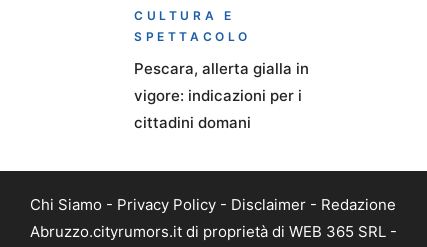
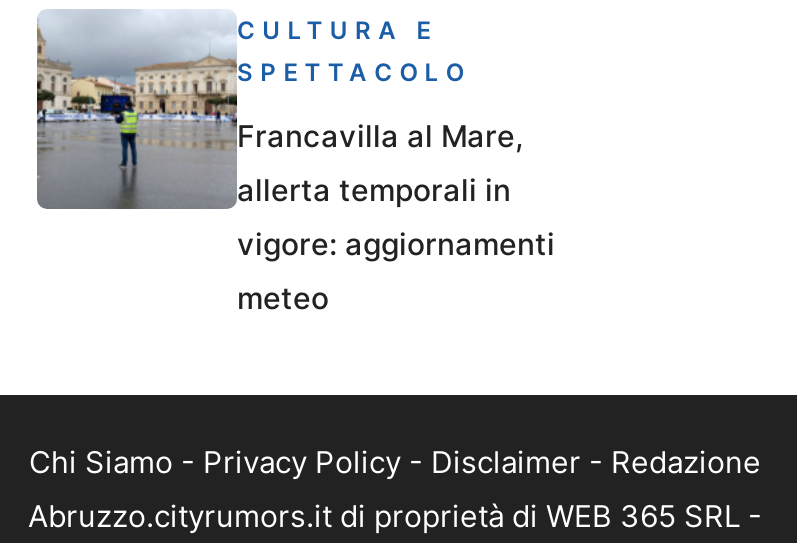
none -> [35,9,239,211] [image]
[134,58,309,131] Pescara, allerta gialla in | vigore: indicazioni per i | cittadini domani -> [237,116,555,316] Francavilla al Mare, | allerta temporali in | vigore: aggiornamenti | meteo

